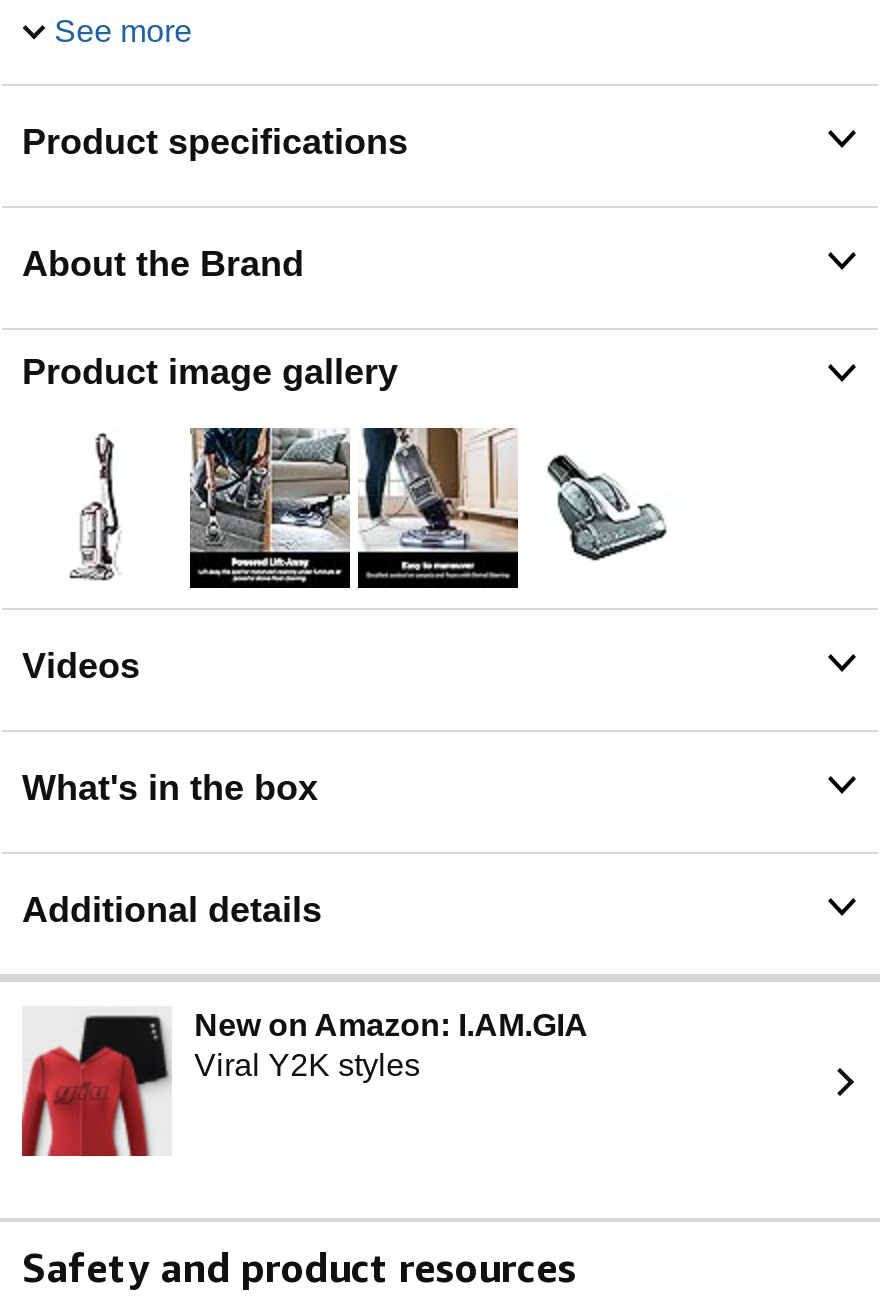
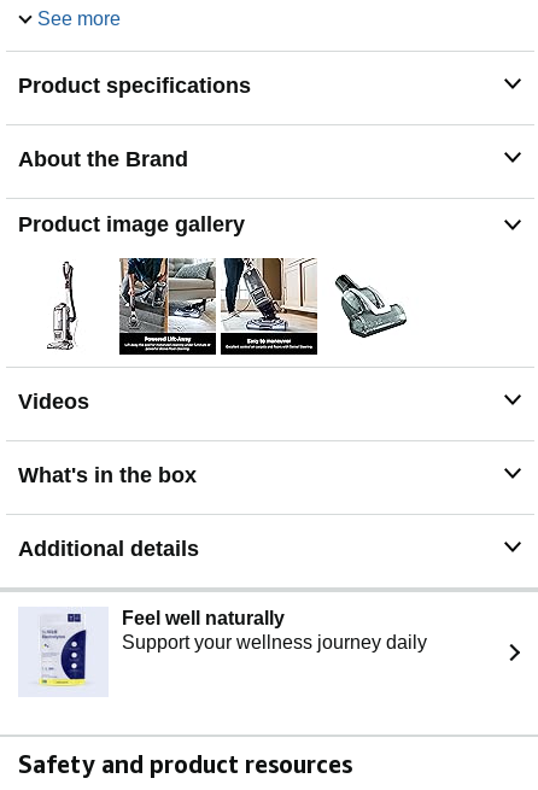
[20,1008,588,1158] [image] | New on Amazon: I.AM.GIA | Viral Y2K styles -> [18,608,427,697] [image] | Feel well naturally | Support your wellness journey daily

